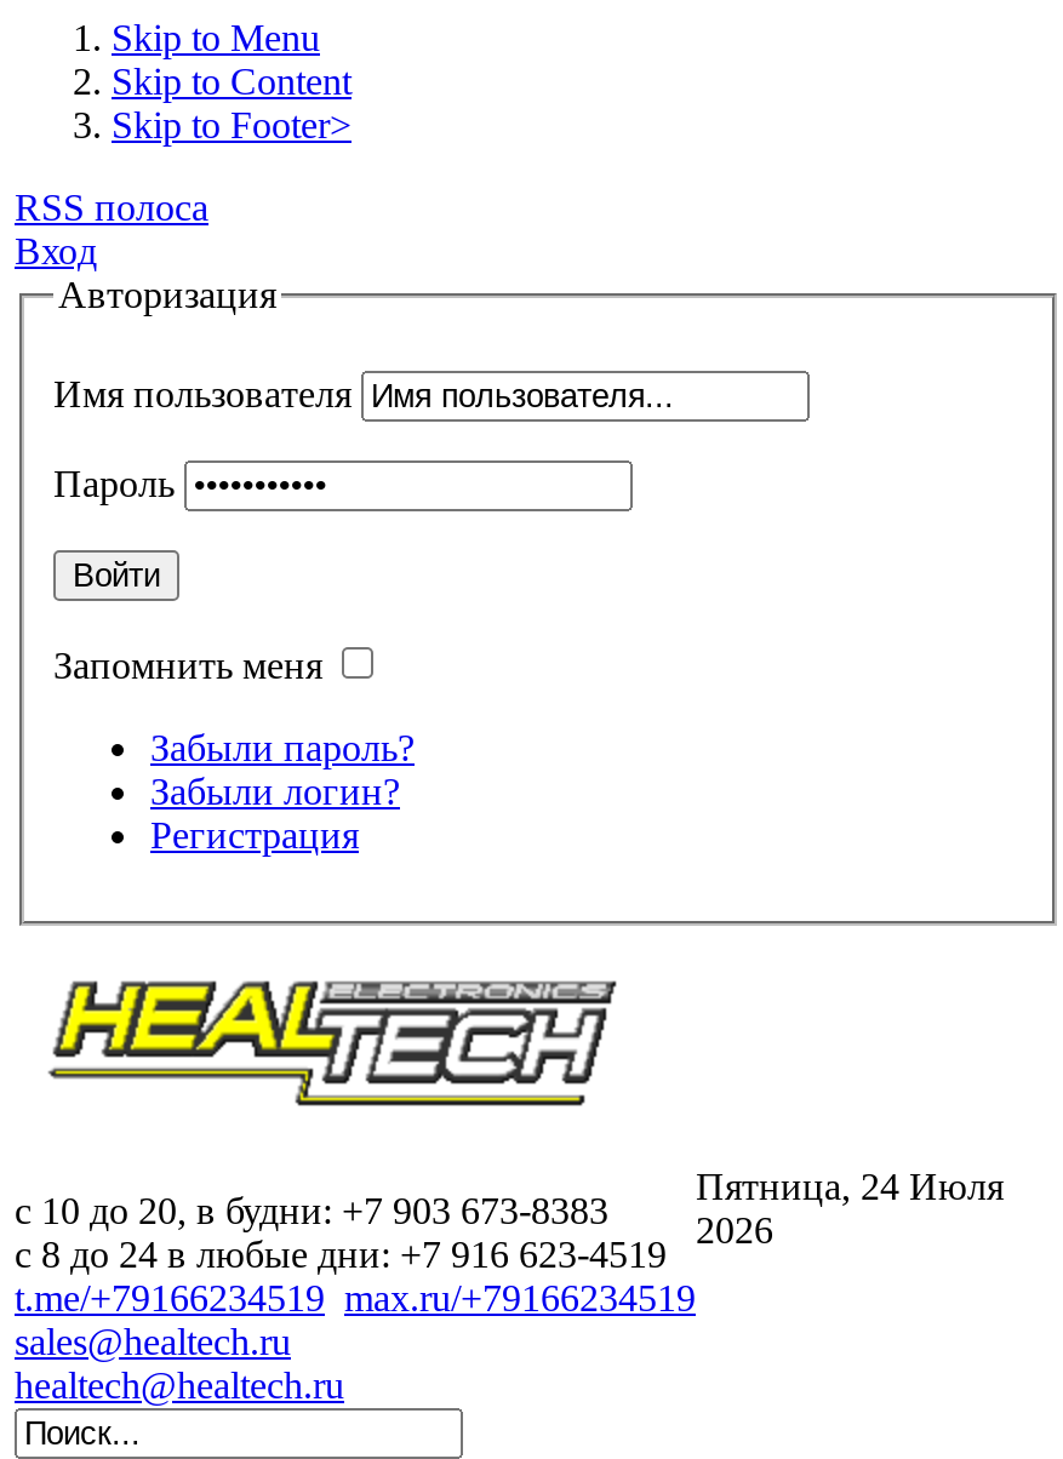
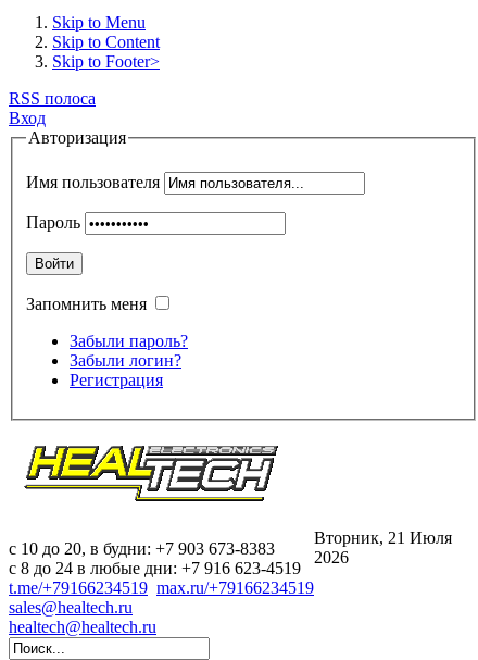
[696,1165,1004,1206] Пятница, 24 Июля -> [314,528,452,546] Вторник, 21 Июля

